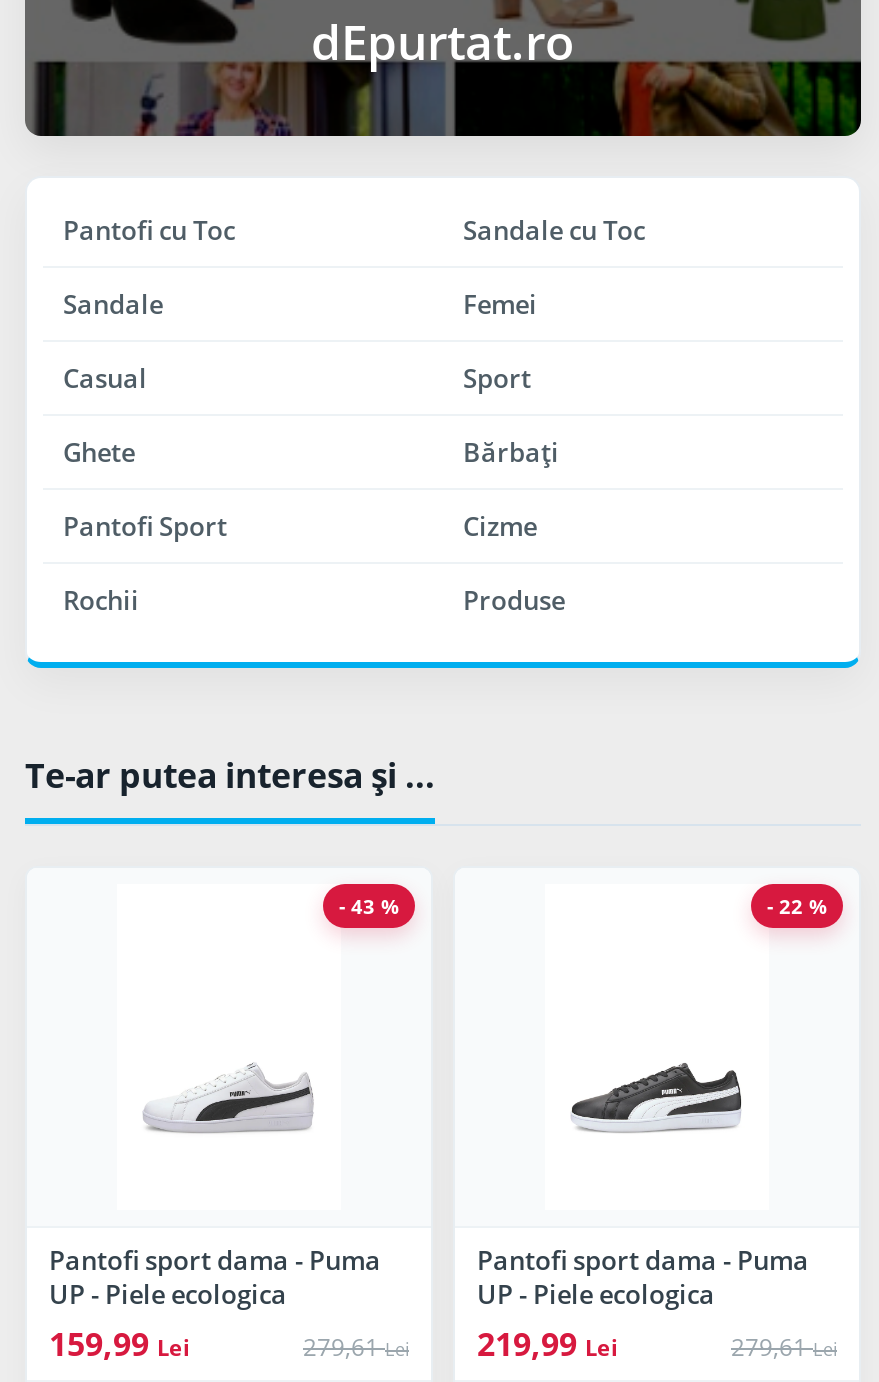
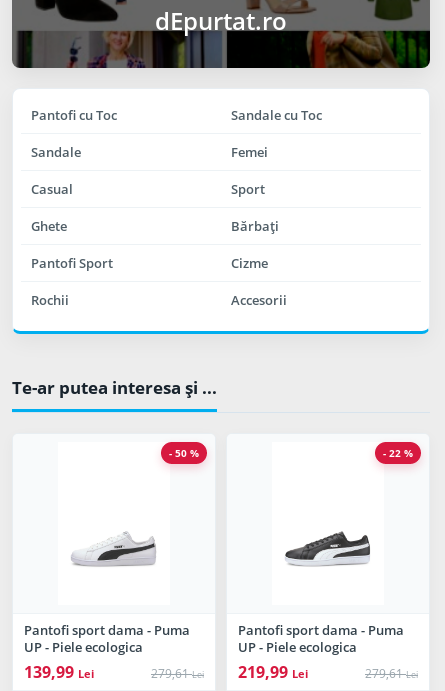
[463,581,565,617] Produse -> [231,291,287,309] Accesorii
[339,891,399,919] - 43 % -> [169,446,199,460] - 50 %
[49,1321,189,1365] 159,99 Lei -> [24,661,94,683] 139,99 Lei

